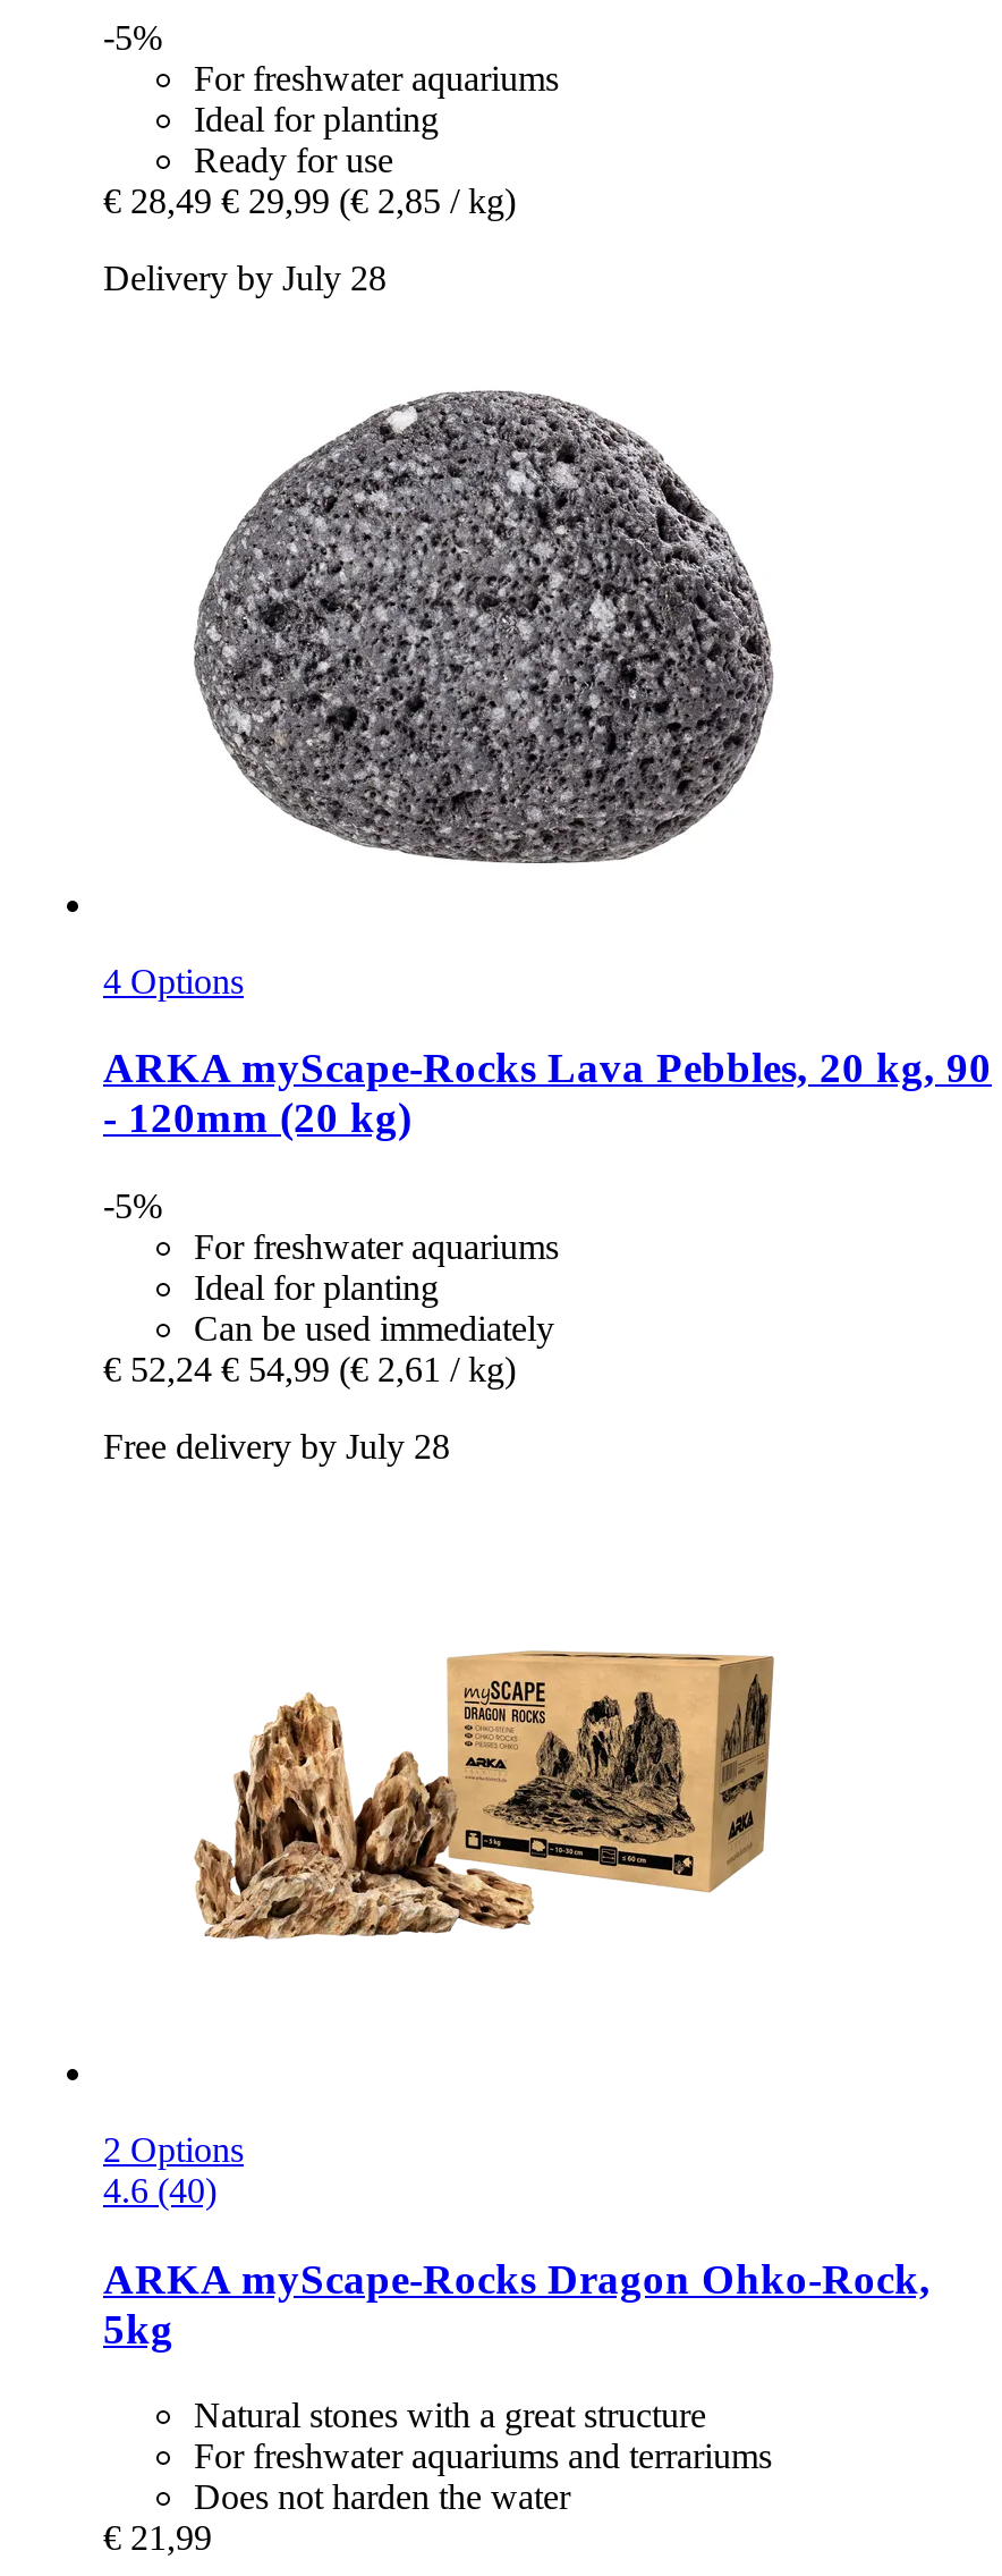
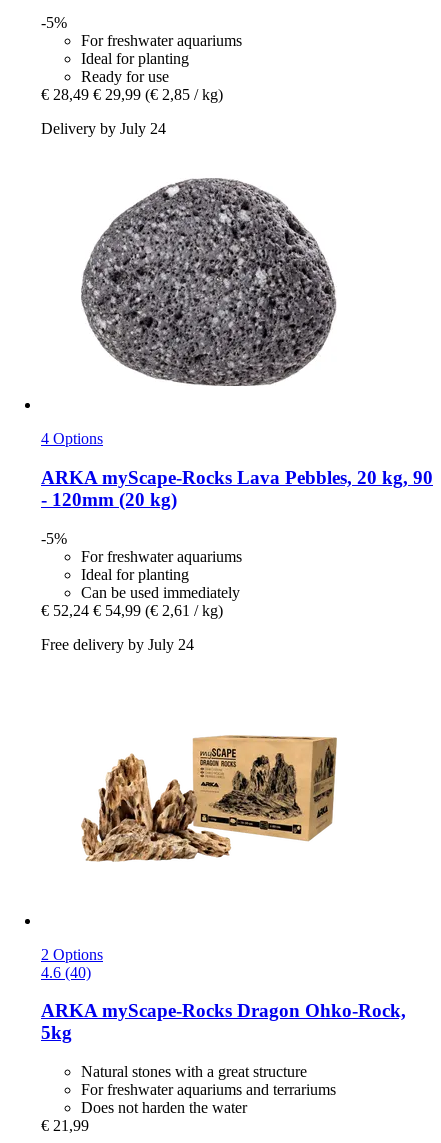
[103,258,387,296] Delivery by July 28 -> [41,120,166,137] Delivery by July 24
[103,1427,450,1466] Free delivery by July 28 -> [41,635,194,652] Free delivery by July 24

